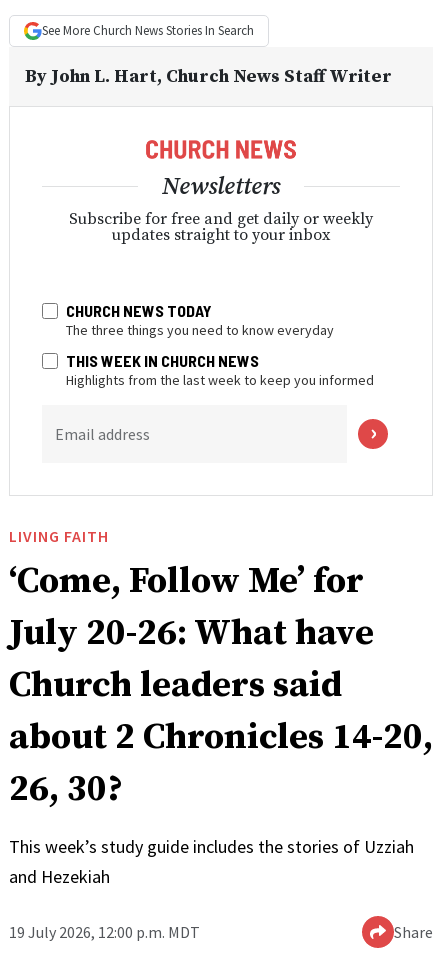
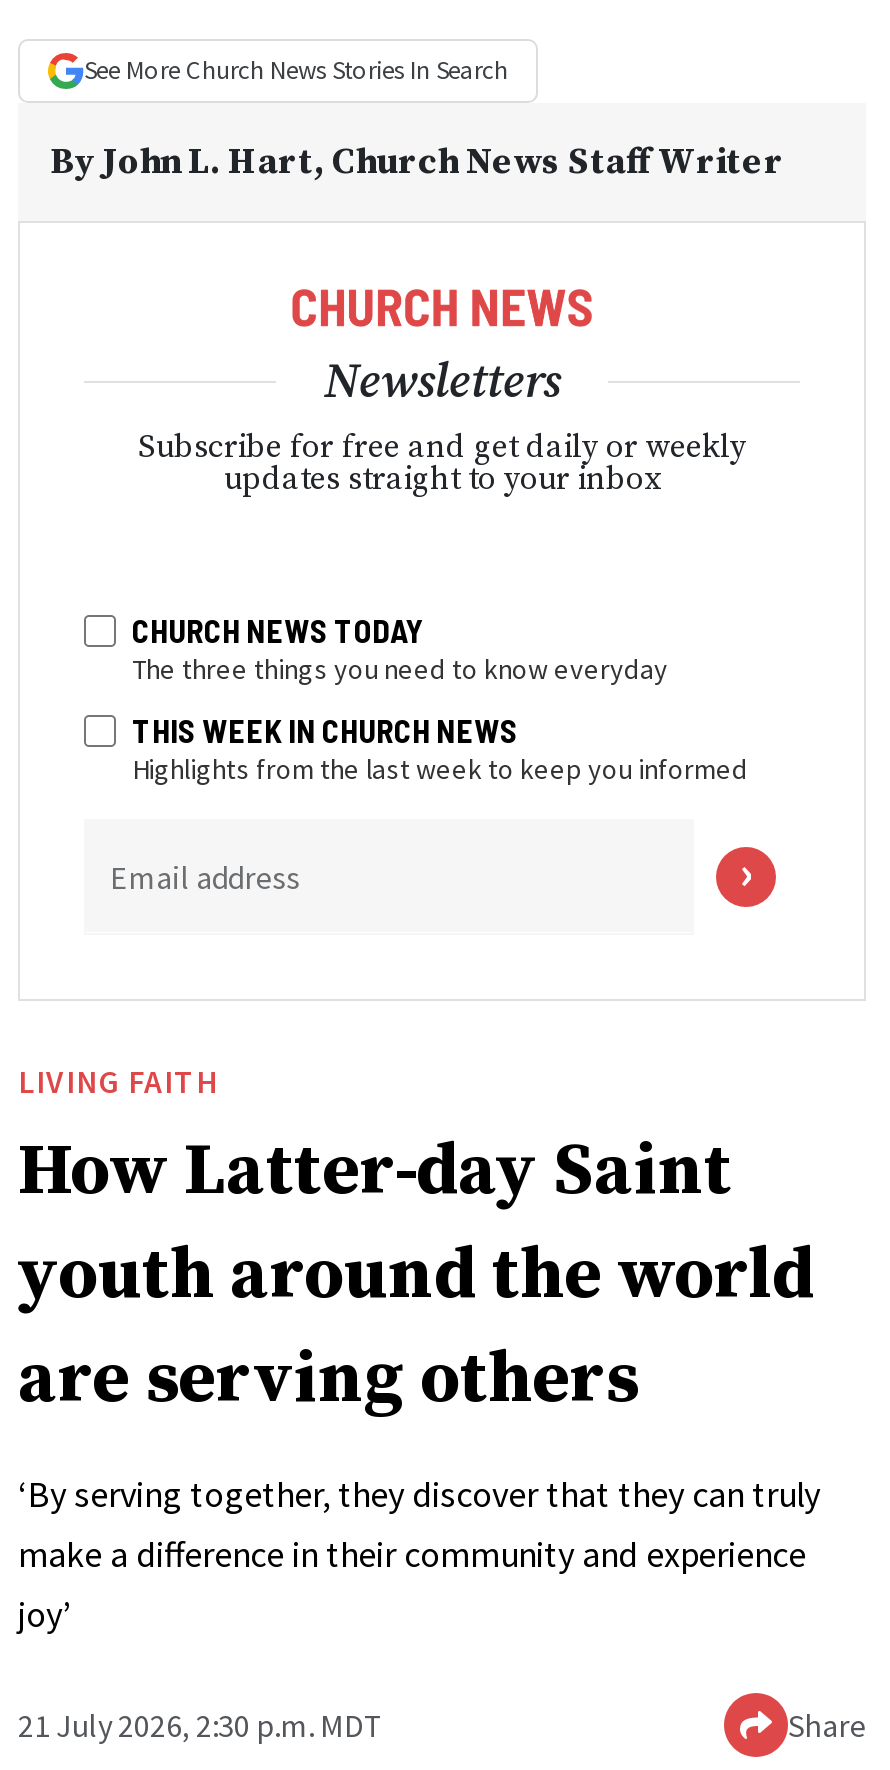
[9,559,433,812] ‘Come, Follow Me’ for | July 20-26: What have | Church leaders said | about 2 Chronicles 14-20, | 26, 30? -> [18,1126,814,1424] How Latter-day Saint | youth around the world | are serving others
[9,835,414,888] This week’s study guide includes the stories of Uzziah | and Hezekiah -> [18,1470,820,1636] ‘By serving together, they discover that they can truly | make a difference in their community and experience | joy’
[9,922,200,942] 19 July 2026, 12:00 p.m. MDT -> [18,1704,384,1744] 21 July 2026, 2:30 p.m. MDT

